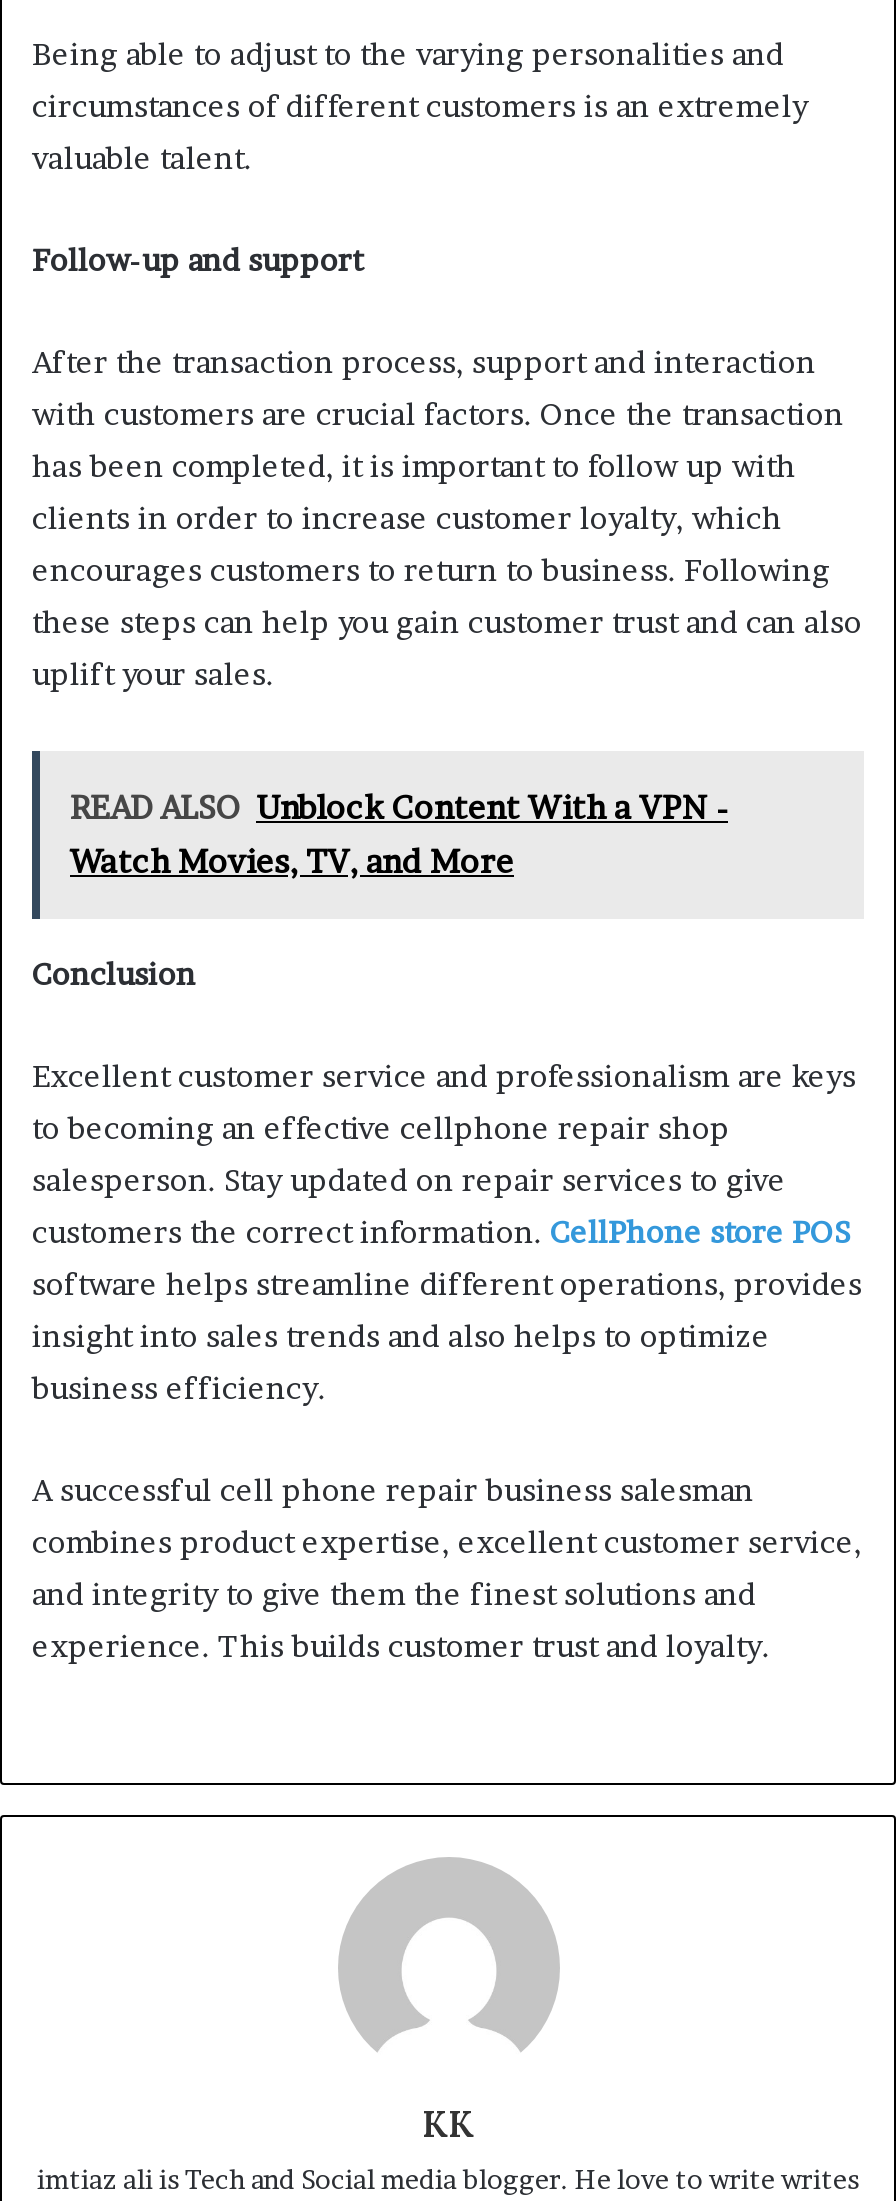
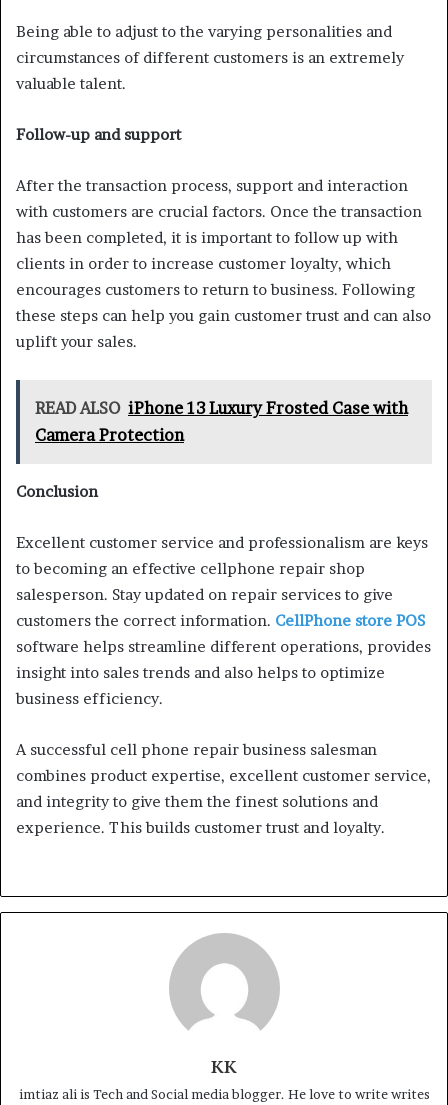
[70,786,728,880] READ ALSO Unblock Content With a VPN - | Watch Movies, TV, and More -> [35,398,408,445] READ ALSO iPhone 13 Luxury Frosted Case with | Camera Protection

